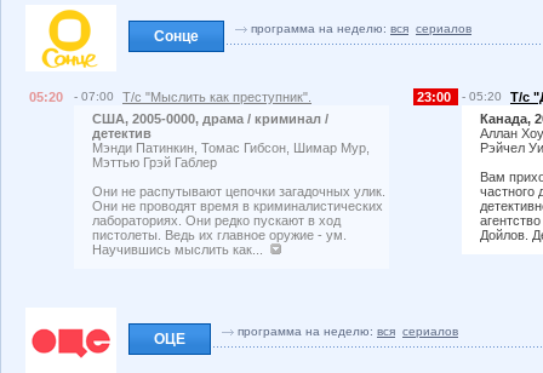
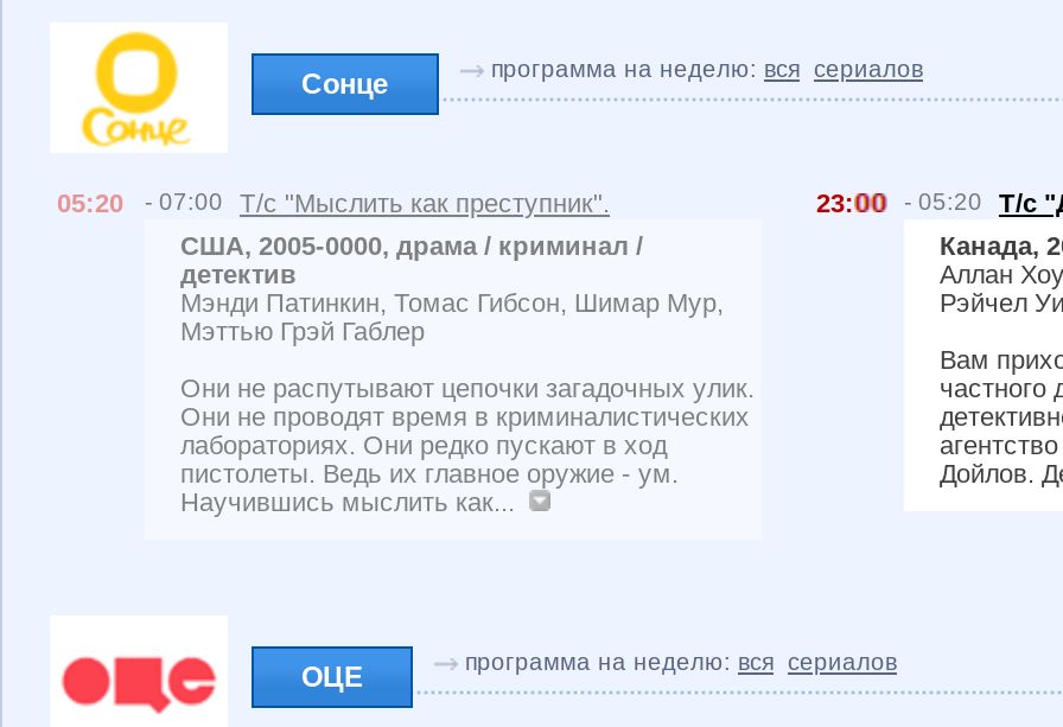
[417,90,451,104] 23:00 -> [816,189,854,217] 23:

